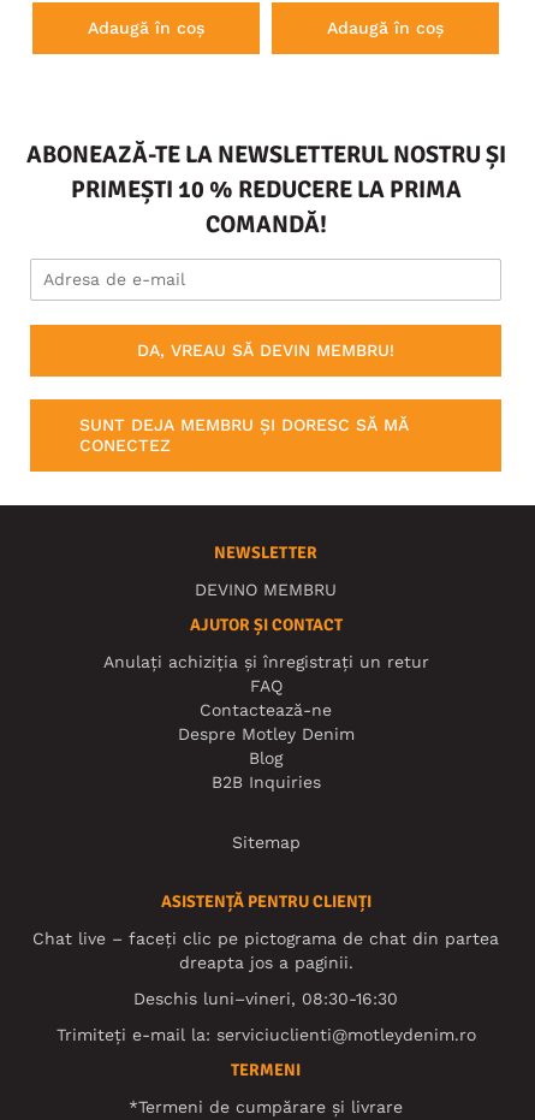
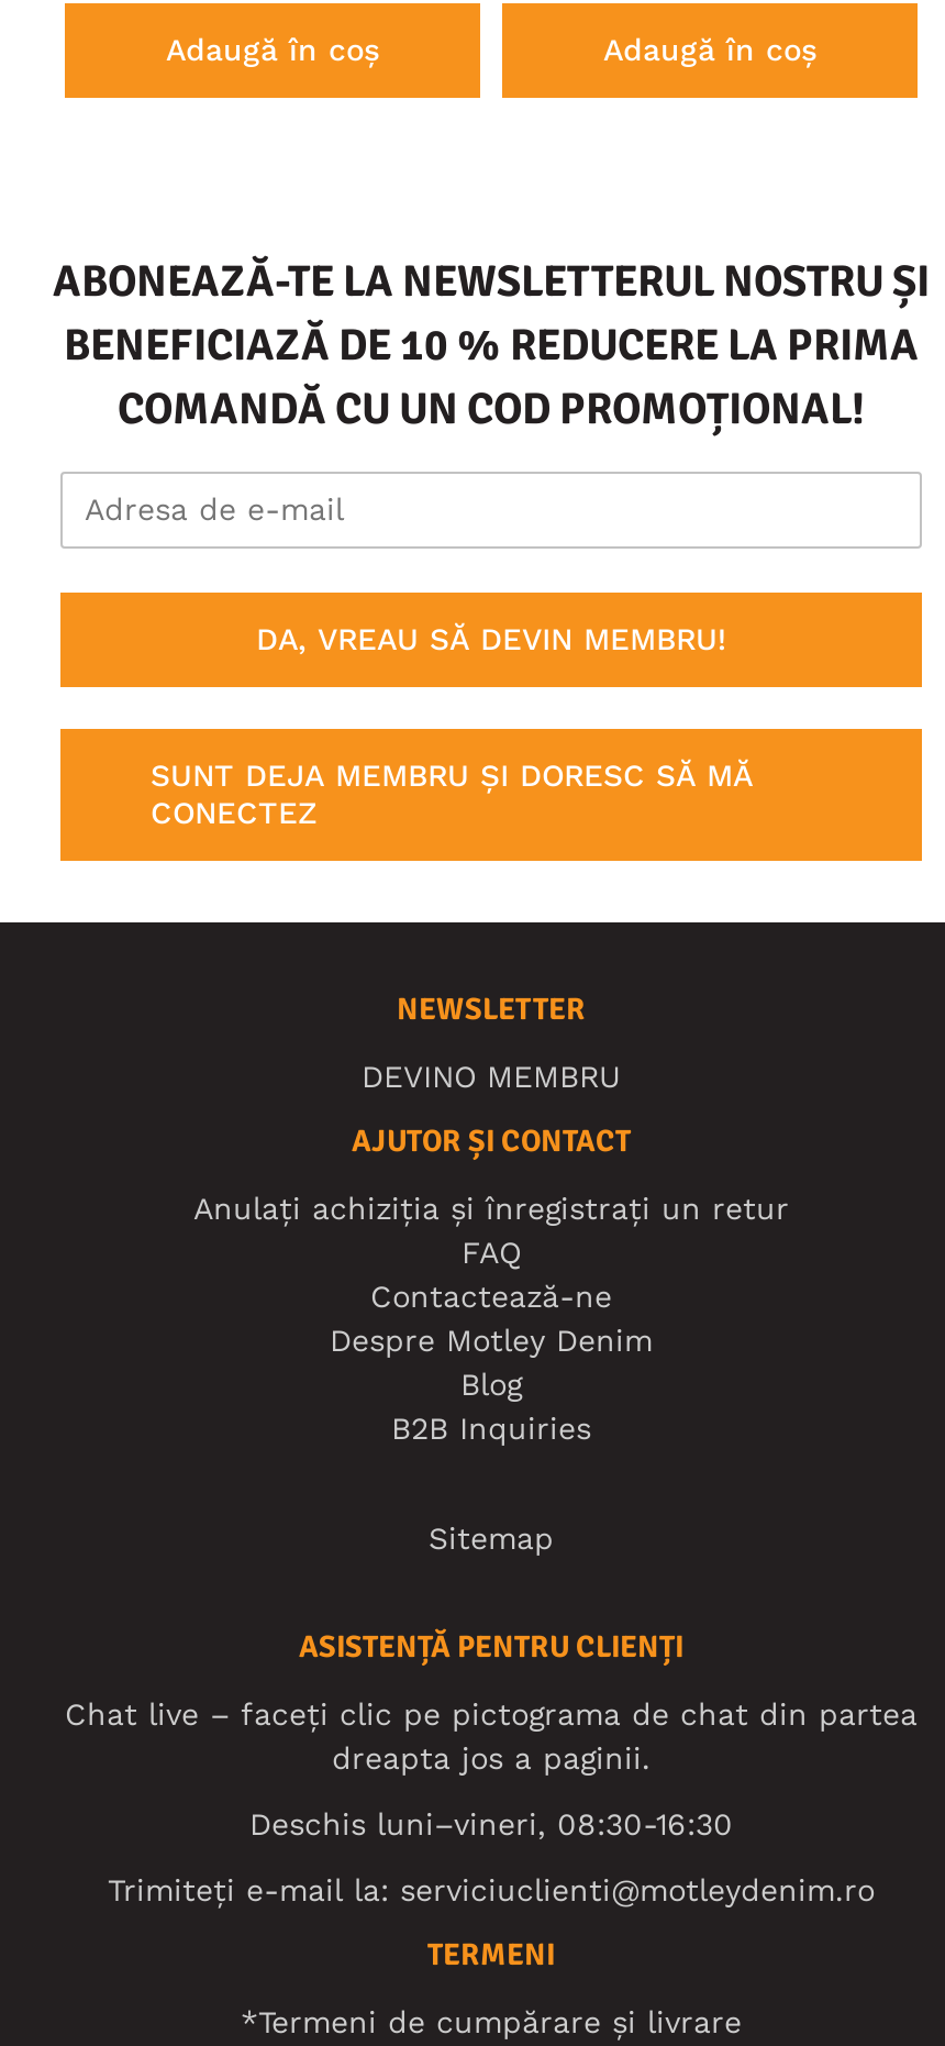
[70,174,461,239] PRIMEȘTI 10 % REDUCERE LA PRIMA | COMANDĂ! -> [64,317,919,436] BENEFICIAZĂ DE 10 % REDUCERE LA PRIMA | COMANDĂ CU UN COD PROMOȚIONAL!

